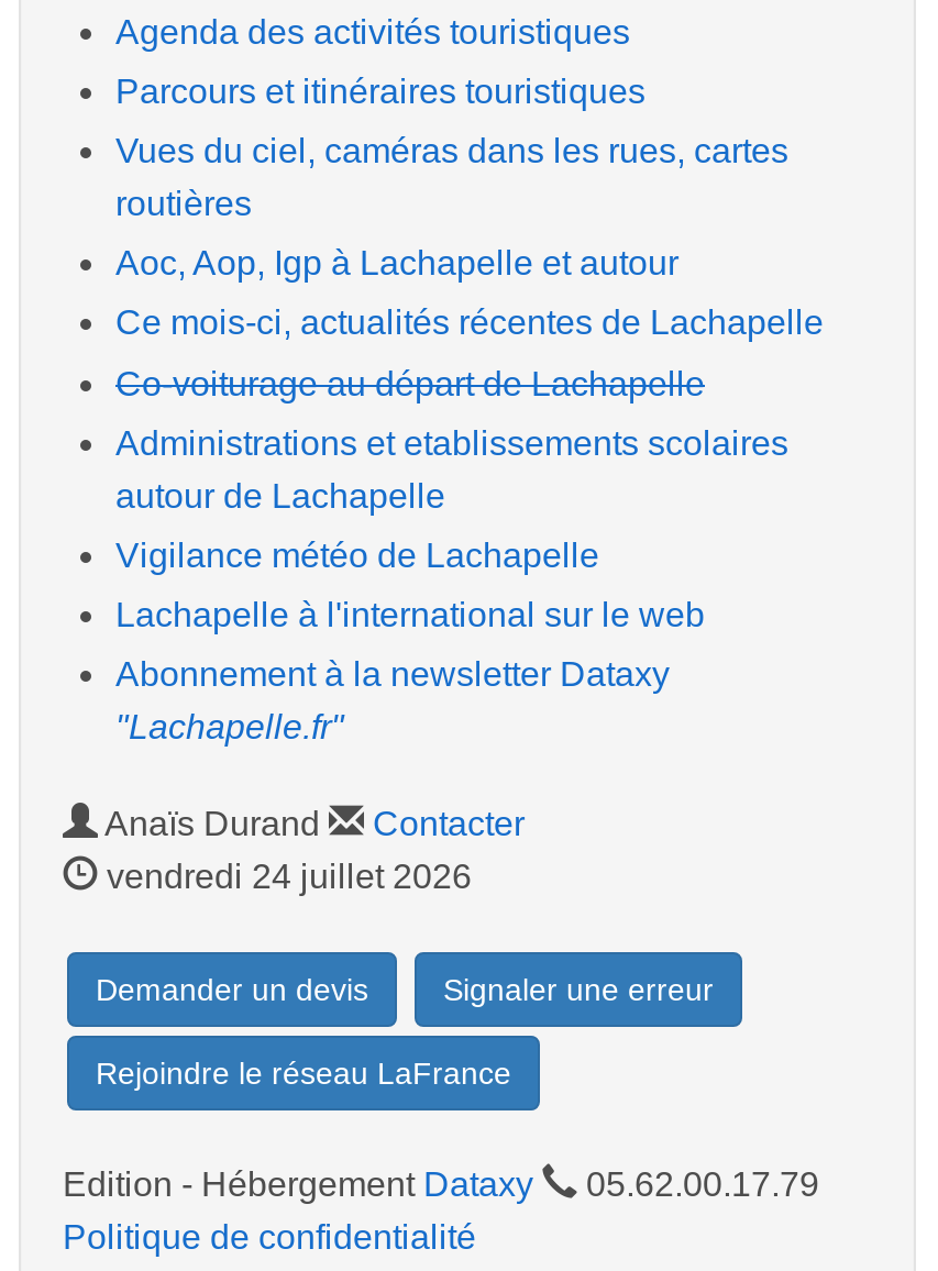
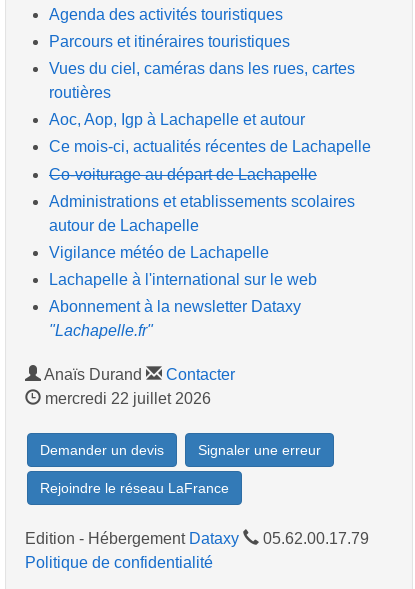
[98,858,472,896] vendredi 24 juillet 2026 -> [41,390,211,407] mercredi 22 juillet 2026

